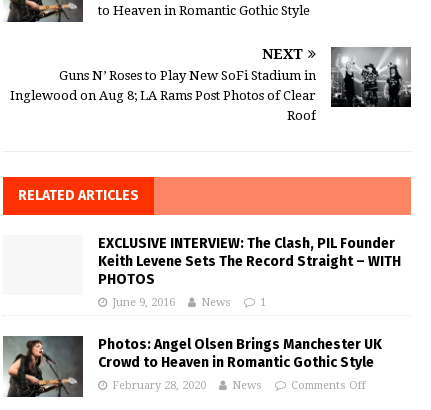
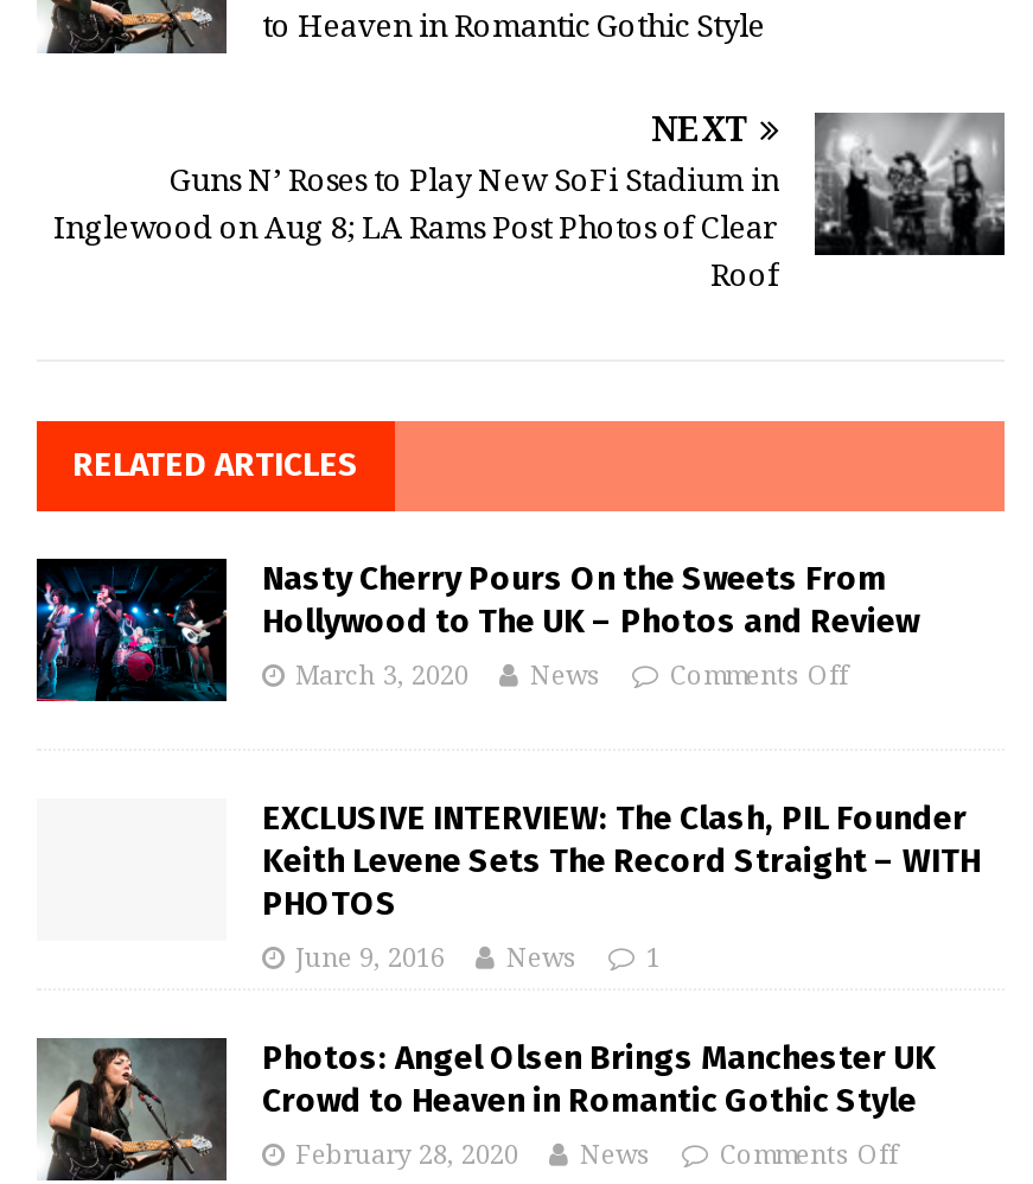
none -> [34,555,919,705] [image] | Nasty Cherry Pours On the Sweets From | Hollywood to The UK – Photos and Review | March 3, 2020 | News | Comments Off

